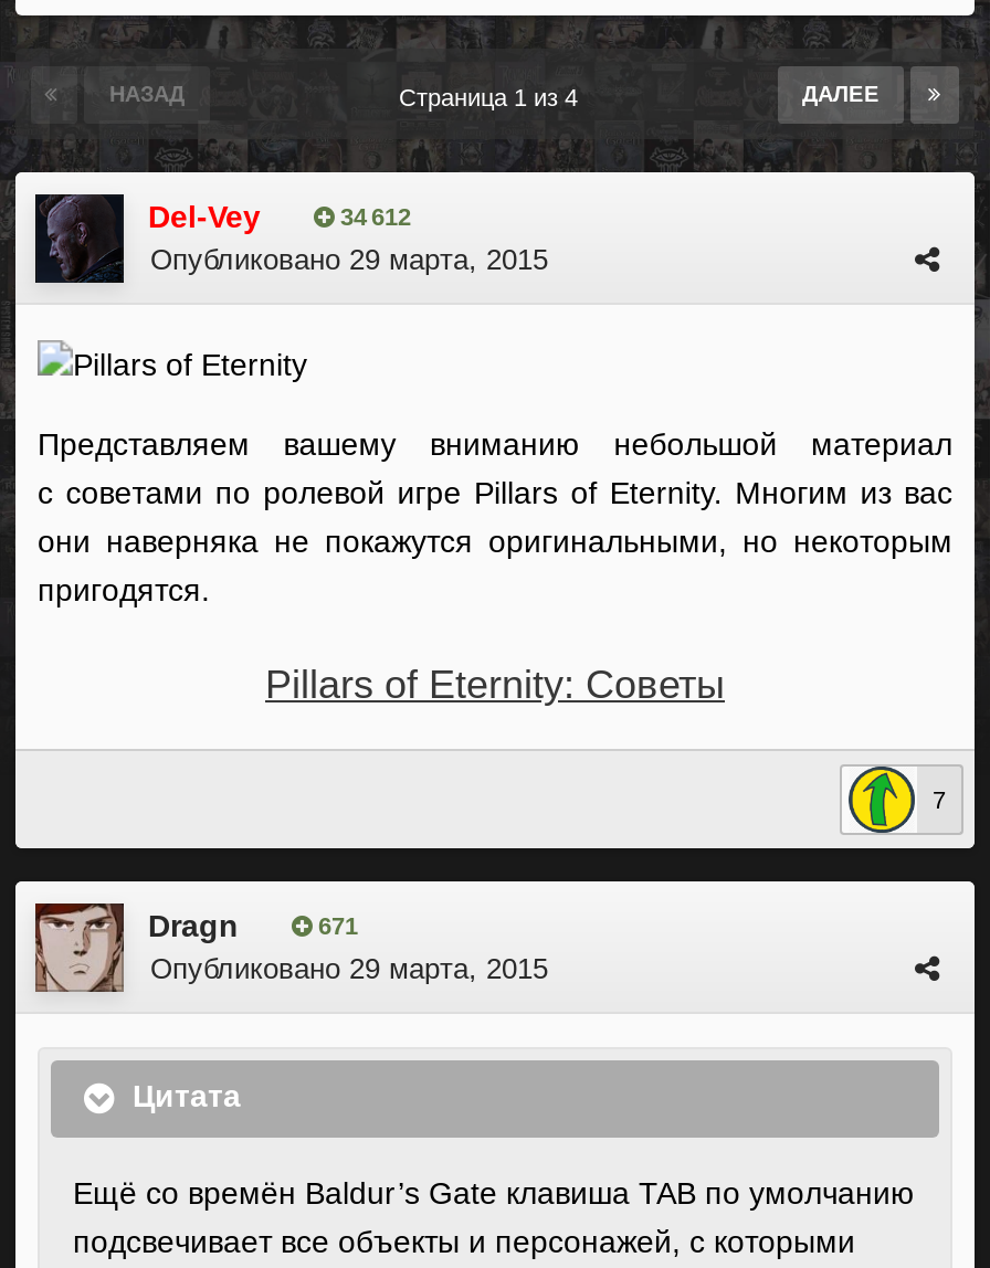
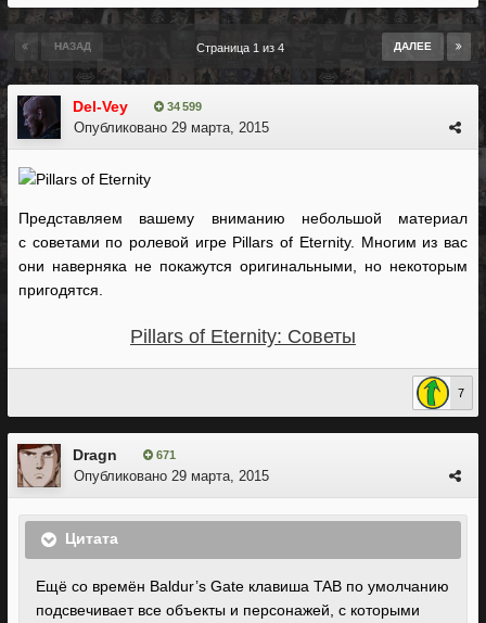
[334,203,411,230] 34 612 -> [164,100,202,113] 34 599

